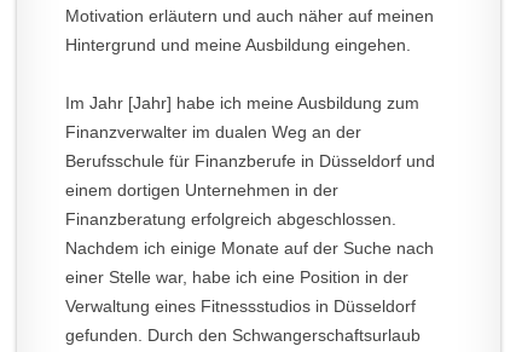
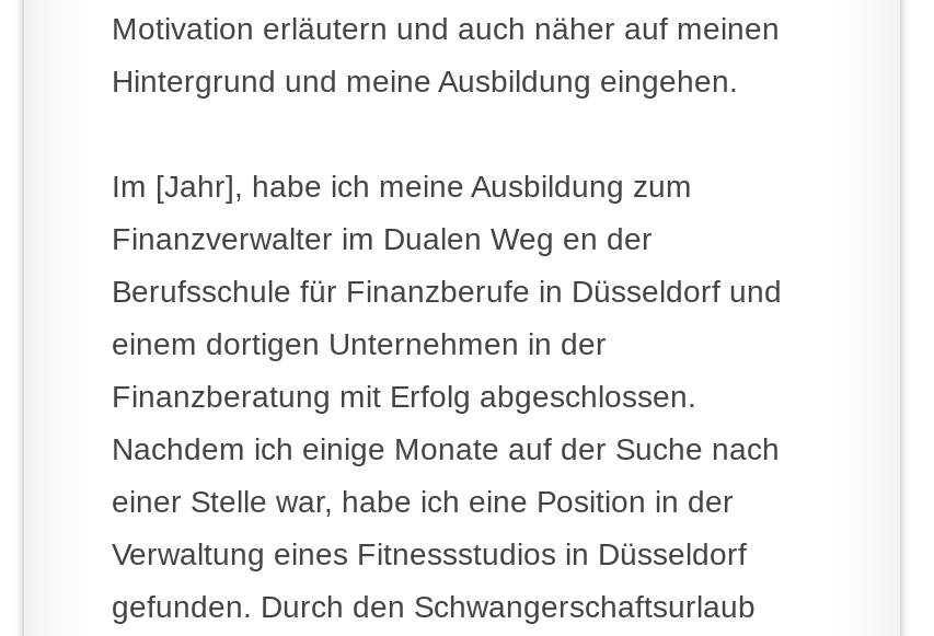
[65,93,419,112] Im Jahr [Jahr] habe ich meine Ausbildung zum -> [112,167,692,203] Im [Jahr], habe ich meine Ausbildung zum
[65,122,361,141] Finanzverwalter im dualen Weg an der -> [112,220,653,255] Finanzverwalter im Dualen Weg en der
[65,209,396,228] Finanzberatung erfolgreich abgeschlossen. -> [112,378,696,413] Finanzberatung mit Erfolg abgeschlossen.

